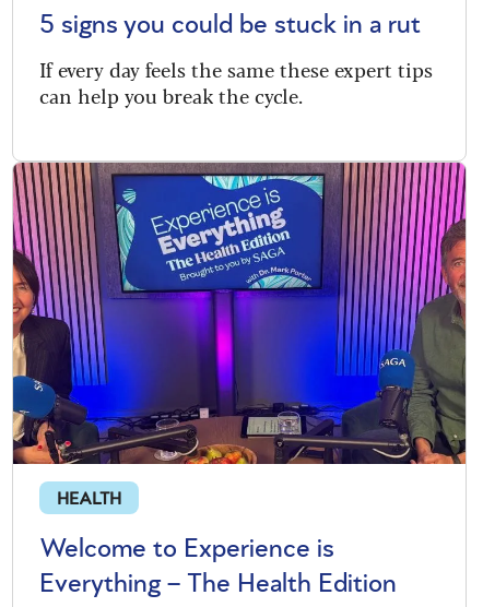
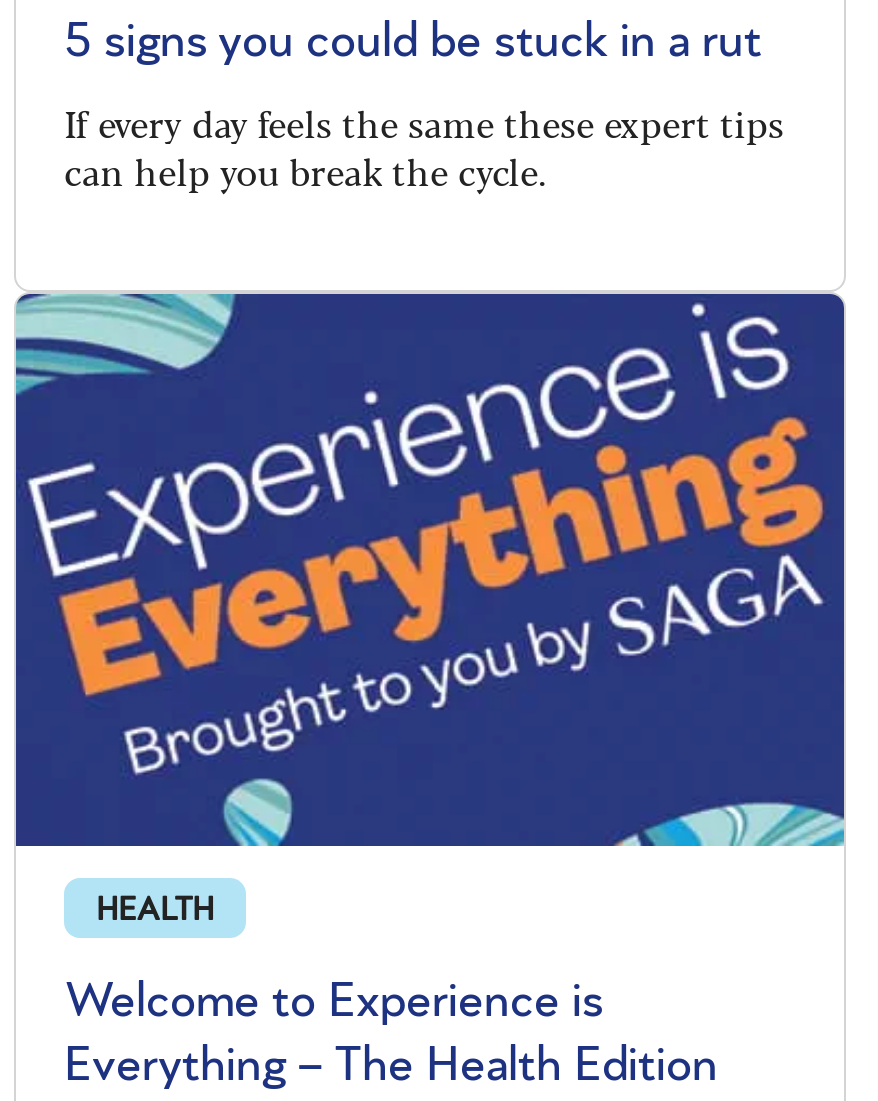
[12,162,467,465] [image] -> [14,292,846,848] [image]

